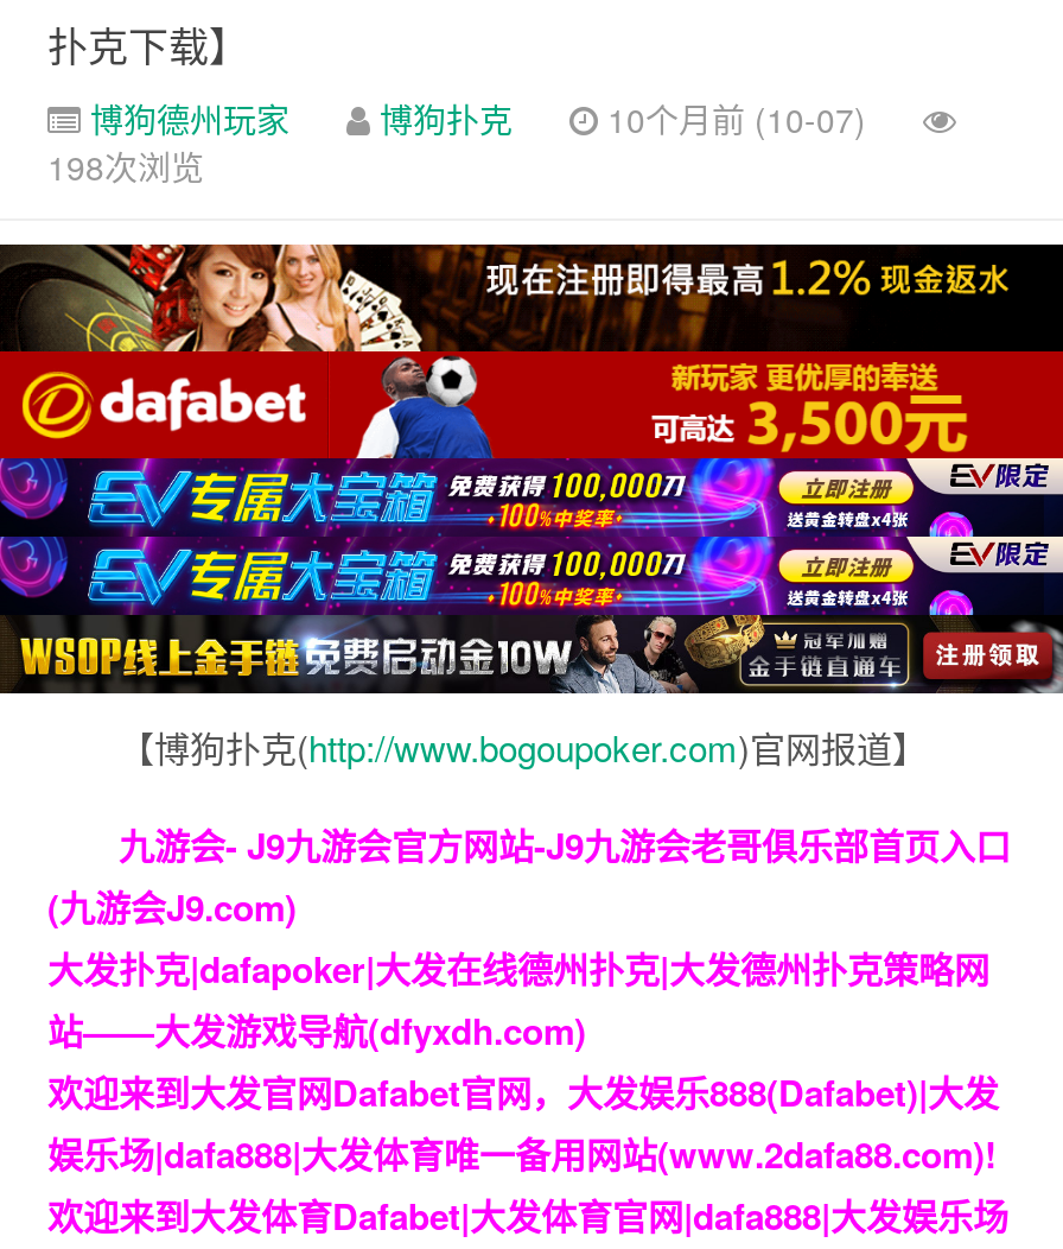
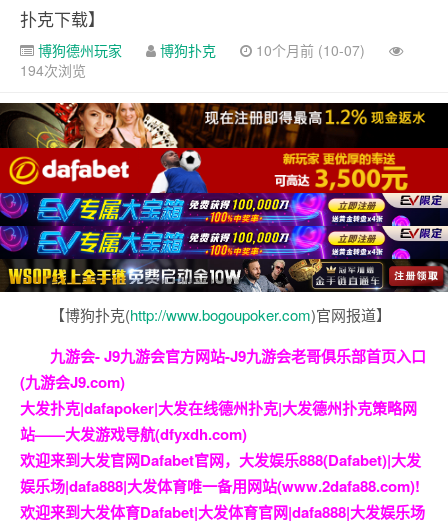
[47,143,204,191] 198次浏览 -> [20,60,86,80] 194次浏览

